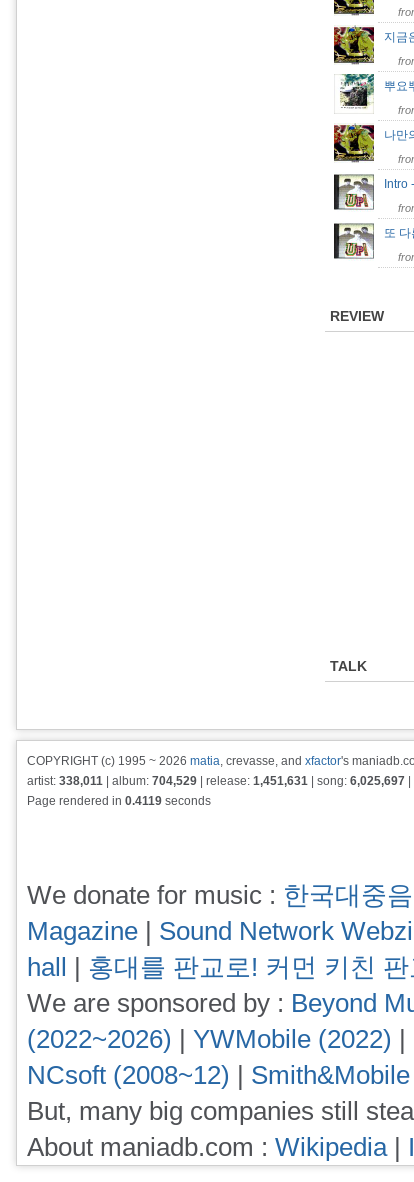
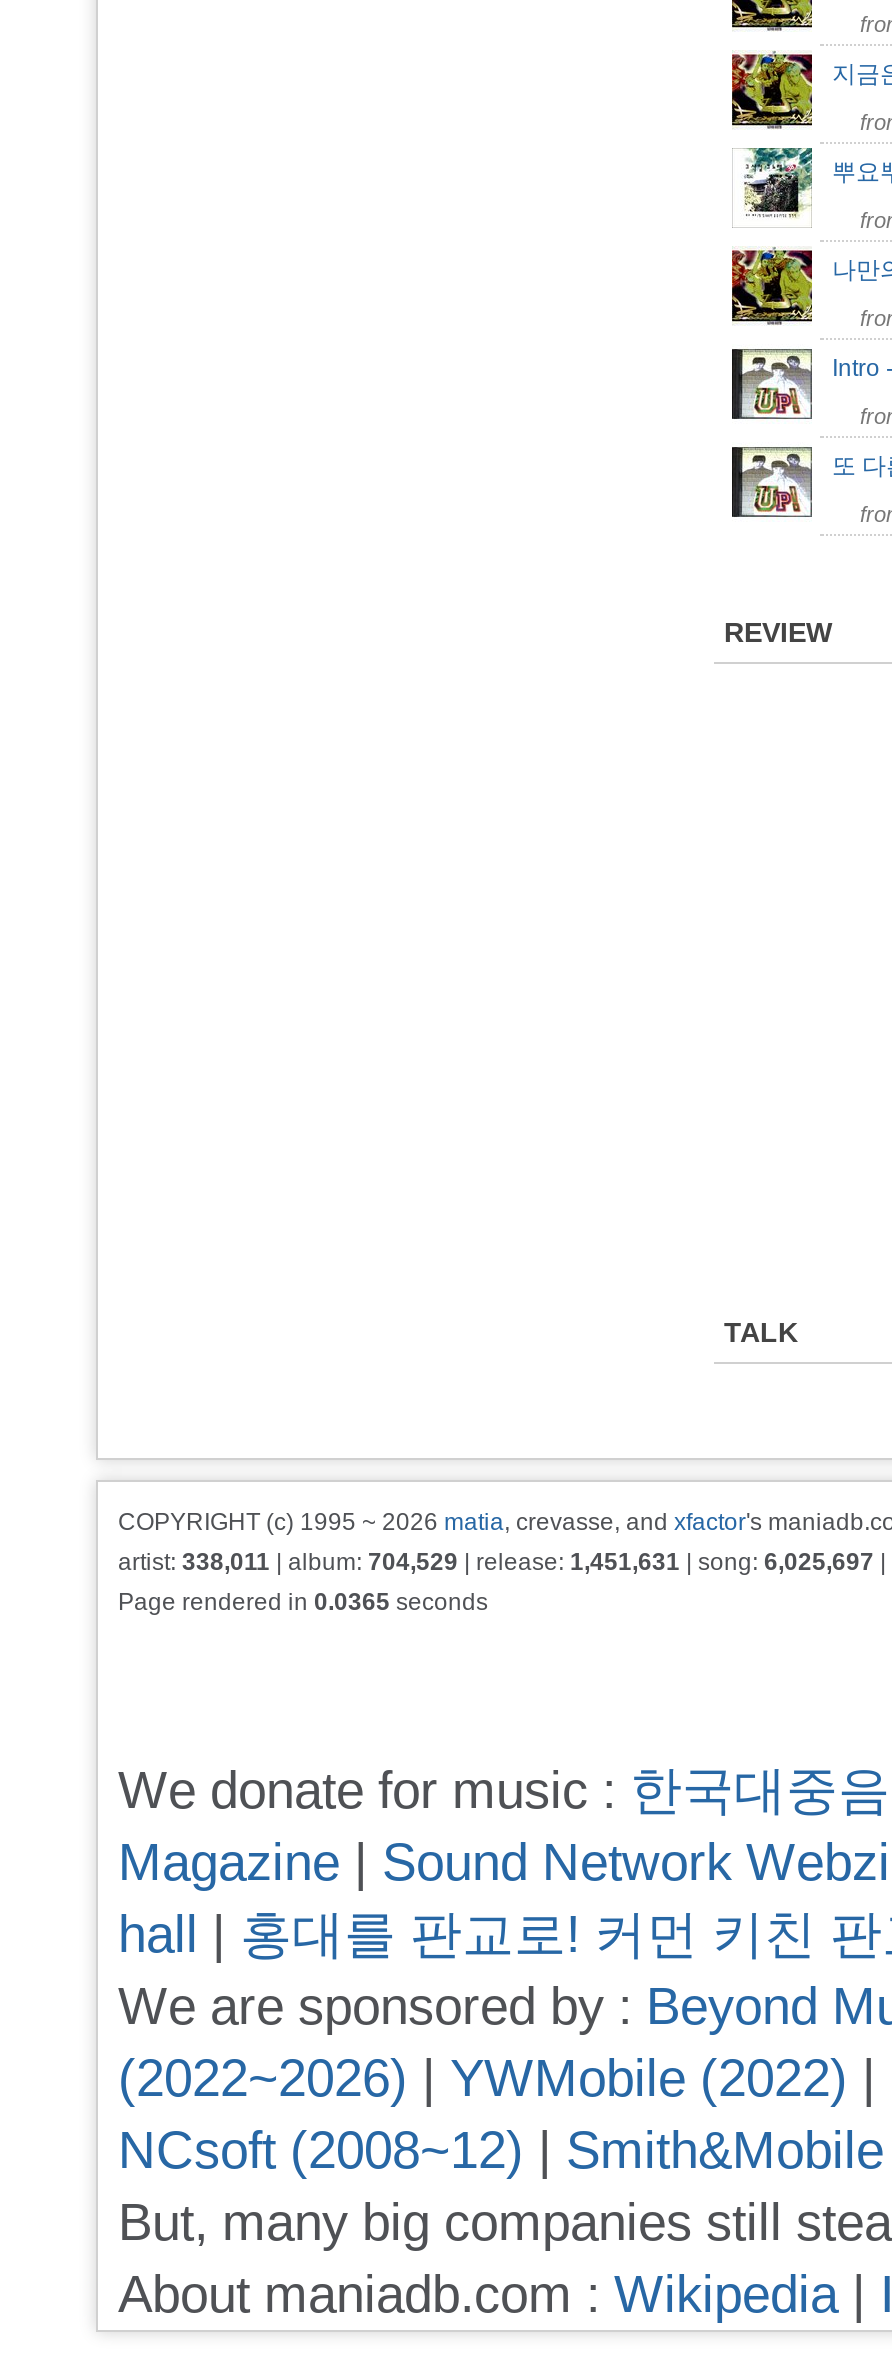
[27,794,211,808] Page rendered in 0.4119 seconds -> [118,1588,488,1616] Page rendered in 0.0365 seconds

